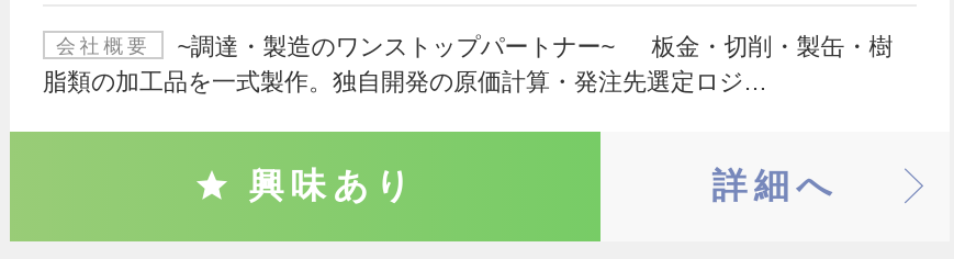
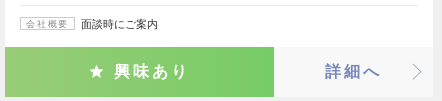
[43,32,893,93] ~調達・製造のワンストップパートナー~ 板金・切削・製缶・樹 | 脂類の加工品を一式製作。独自開発の原価計算・発注先選定ロジ… -> [81,18,158,30] 面談時にご案内

